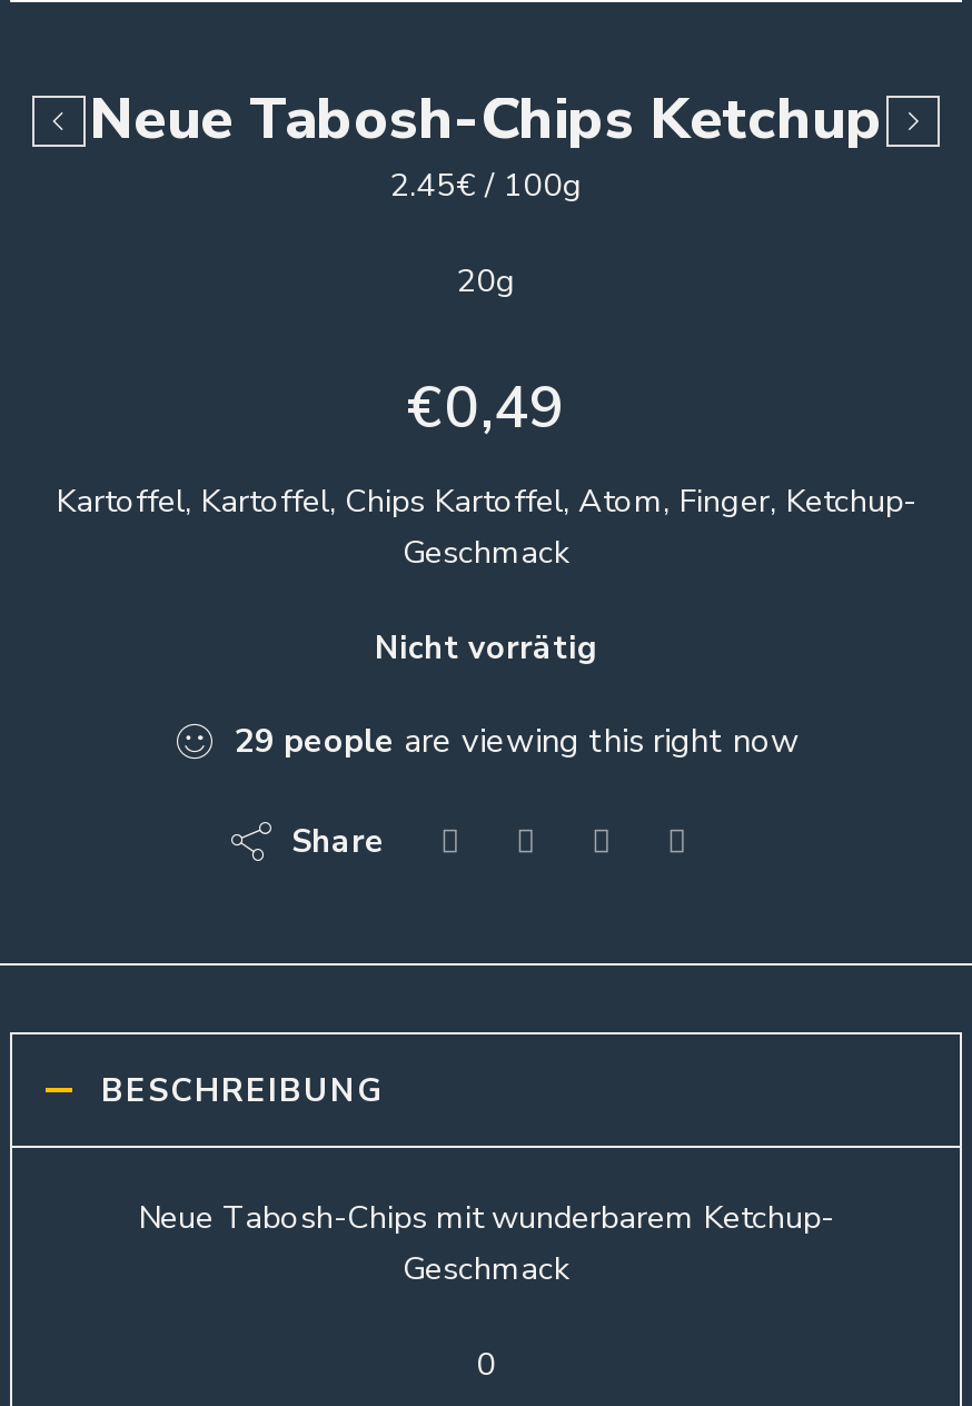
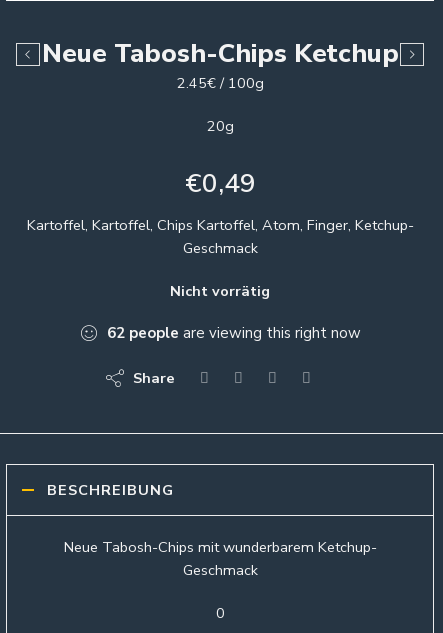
[235,718,800,763] 29 people are viewing this right now -> [107,323,361,343] 62 people are viewing this right now

